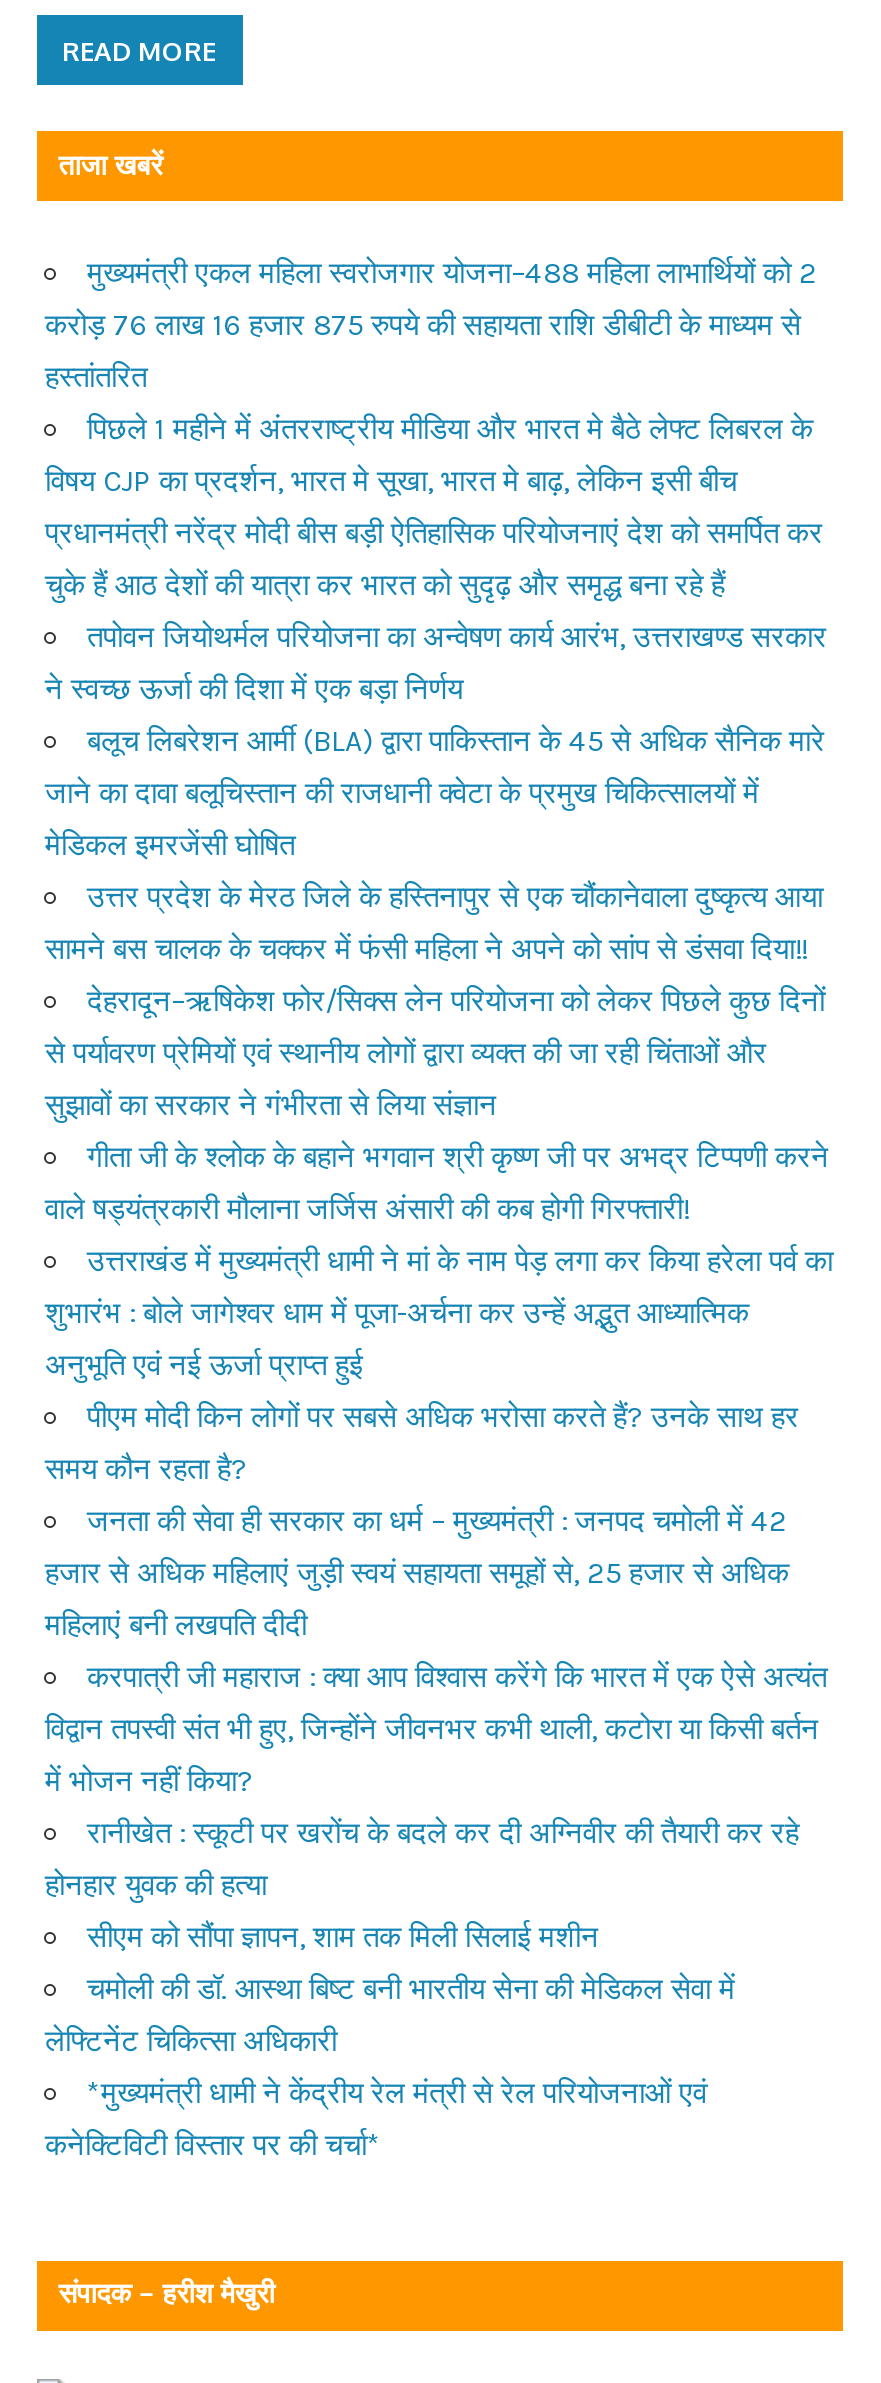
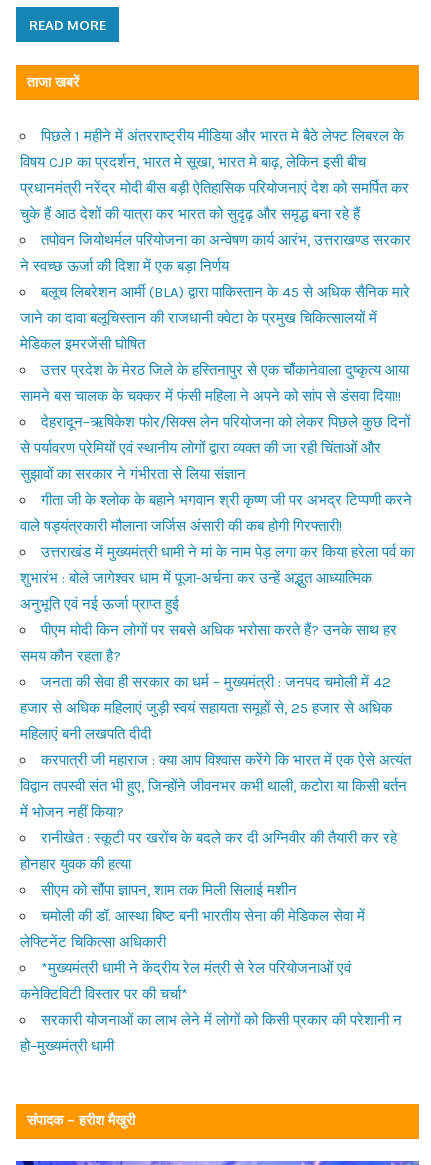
[45,254,817,394] मुख्यमंत्री एकल महिला स्वरोजगार योजना–488 महिला लाभार्थियों को 2 | करोड़ 76 लाख 16 हजार 875 रुपये की सहायता राशि डीबीटी के माध्यम से | हस्तांतरित -> none
moved [45,410,833,2162] -> [20,127,414,1003]: पिछले 1 महीने में अंतरराष्ट्रीय मीडिया और भारत मे बैठे लेफ्ट लिबरल के | विषय CJP का प्रदर्शन, भारत मे सूखा, भारत मे बाढ़, लेकिन इसी बीच | प्रधानमंत्री नरेंद्र मोदी बीस बड़ी ऐतिहासिक परियोजनाएं देश को समर्पित कर | ... | *मुख्यमंत्री धामी ने केंद्रीय रेल मंत्री से रेल परियोजनाओं एवं | कनेक्टिविटी विस्तार पर की चर्चा*
none -> [20,1011,402,1055] सरकारी योजनाओं का लाभ लेने में लोगों को किसी प्रकार की परेशानी न | हो–मुख्यमंत्री धामी

